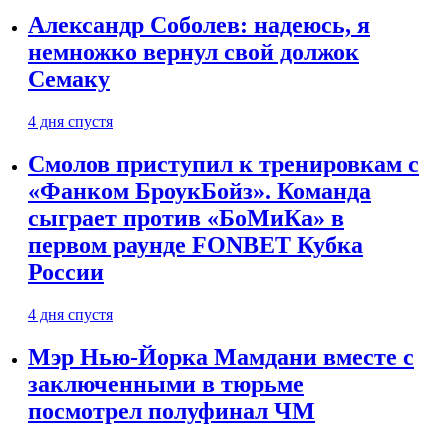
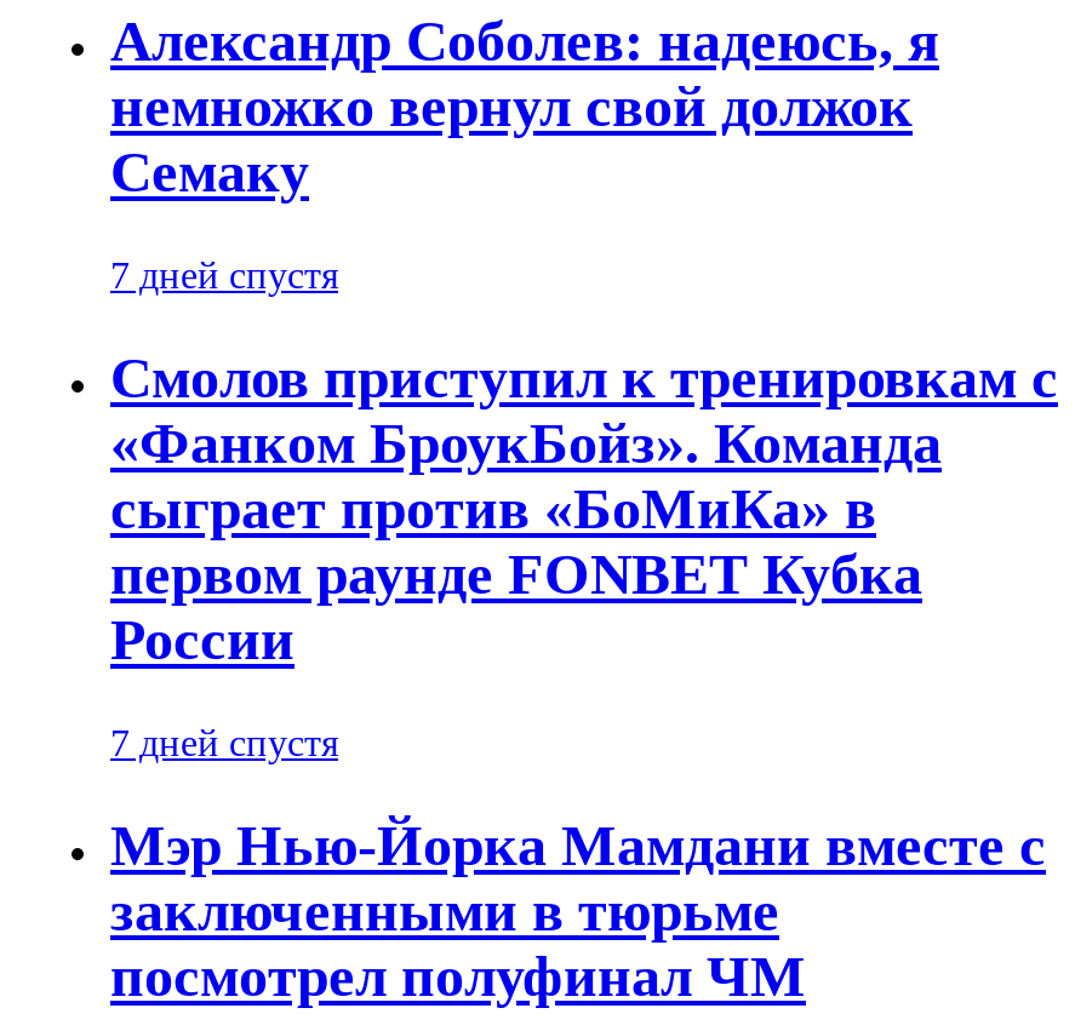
[28,113,113,130] 4 дня спустя -> [110,255,338,297] 7 дней спустя
[28,306,113,323] 4 дня спустя -> [110,723,338,764] 7 дней спустя

